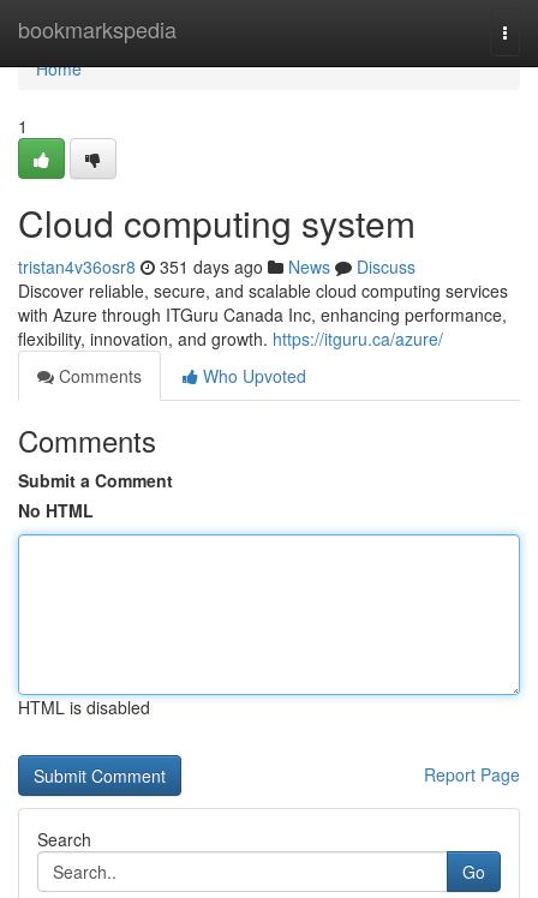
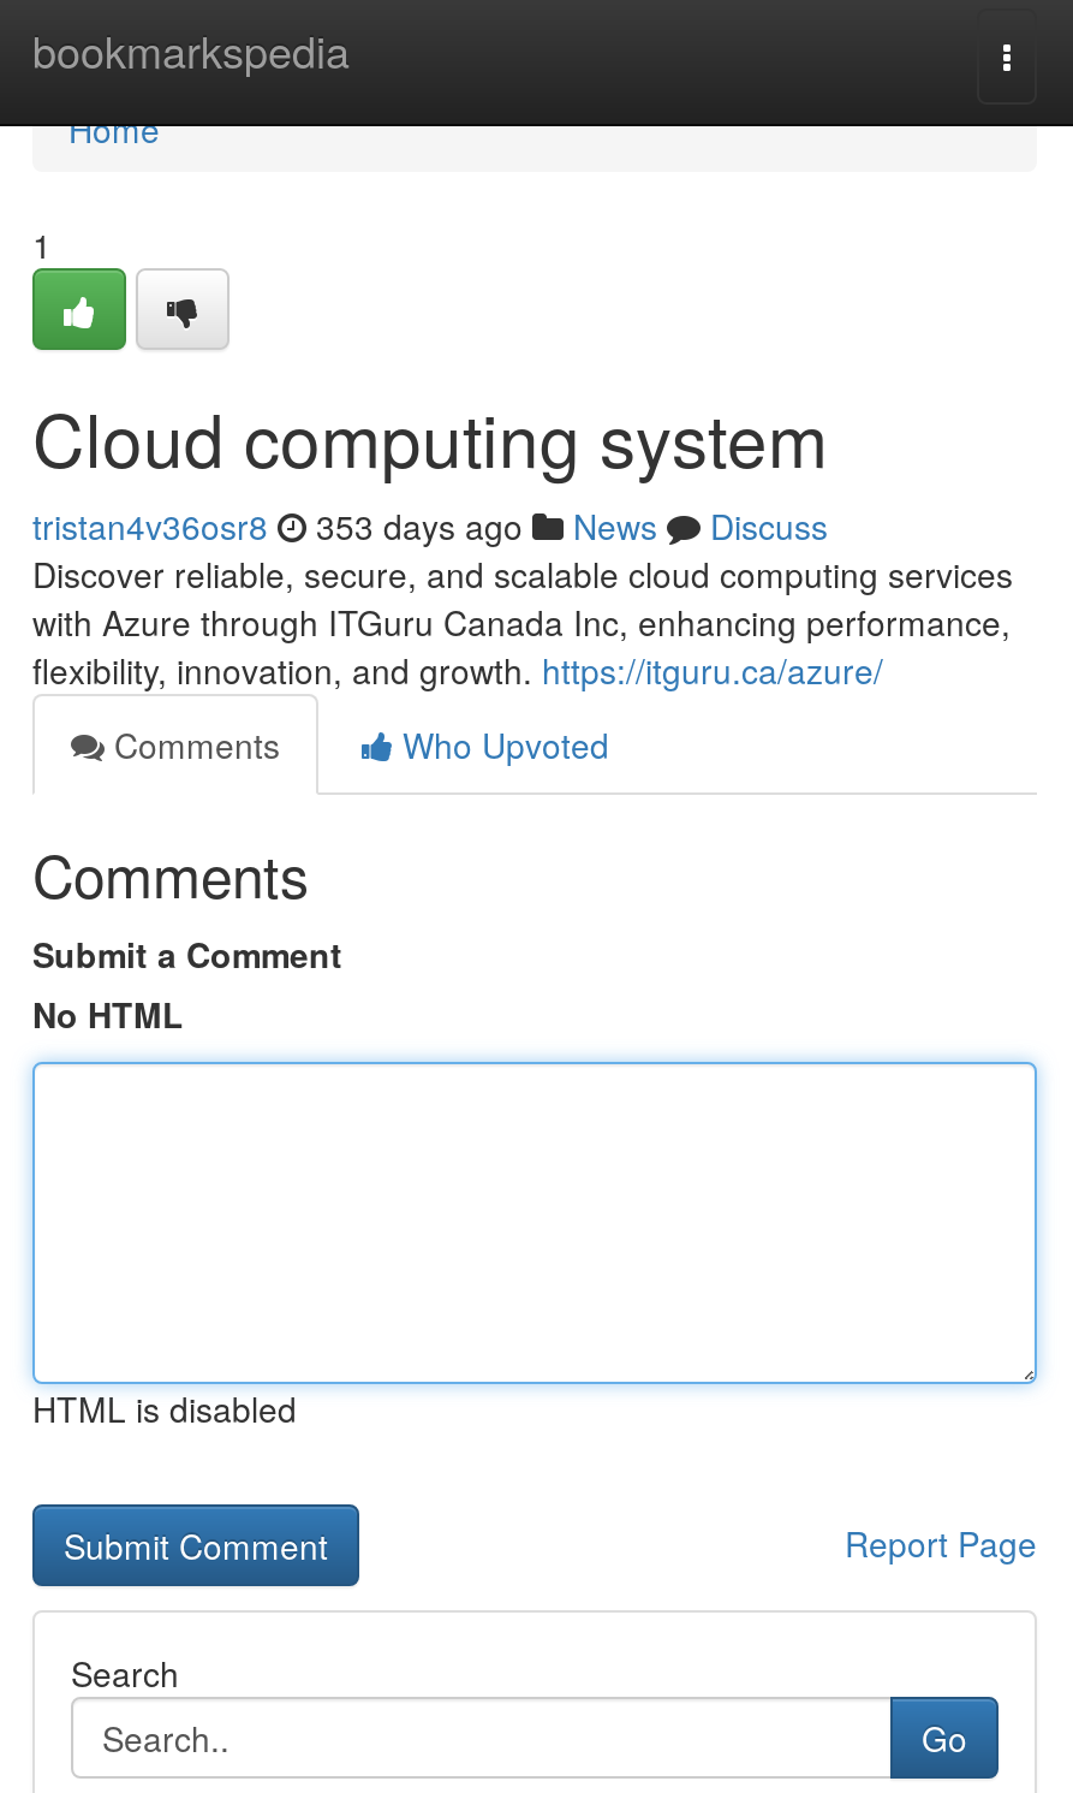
[18,255,416,279] tristan4v36osr8 351 days ago News Discuss -> [32,501,828,550] tristan4v36osr8 353 days ago News Discuss

